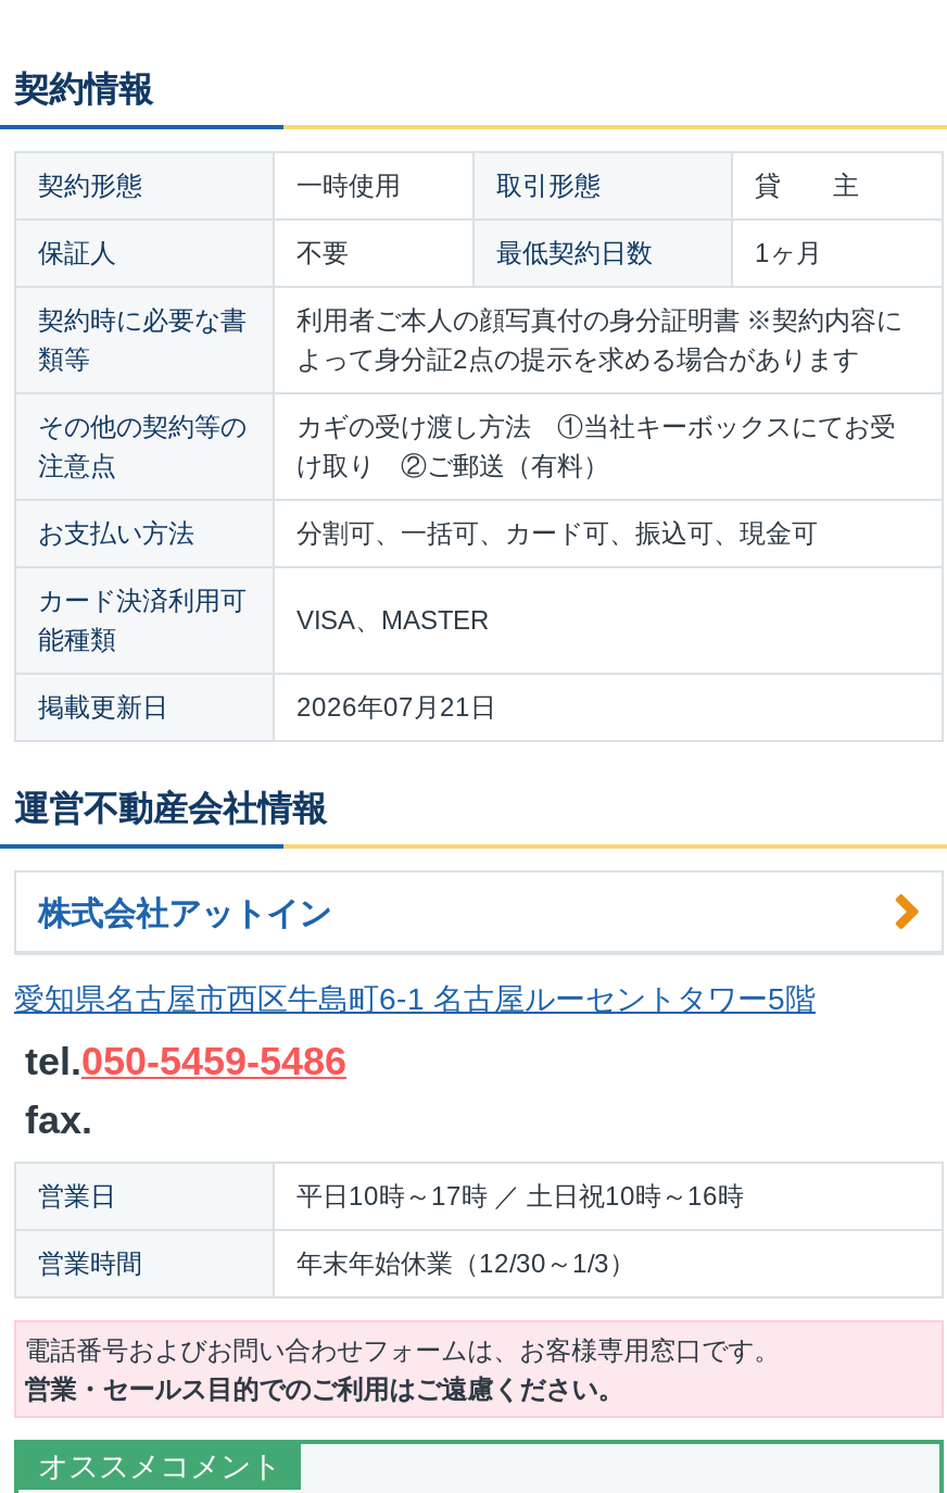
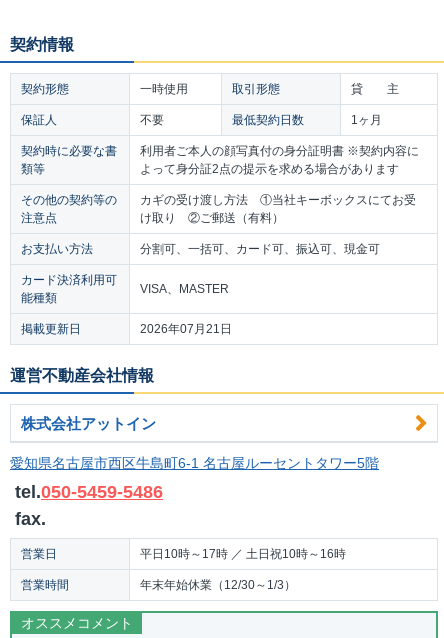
[24,1335,780,1404] 電話番号およびお問い合わせフォームは、お客様専用窓口です。 | 営業・セールス目的でのご利用はご遠慮ください。 -> none

